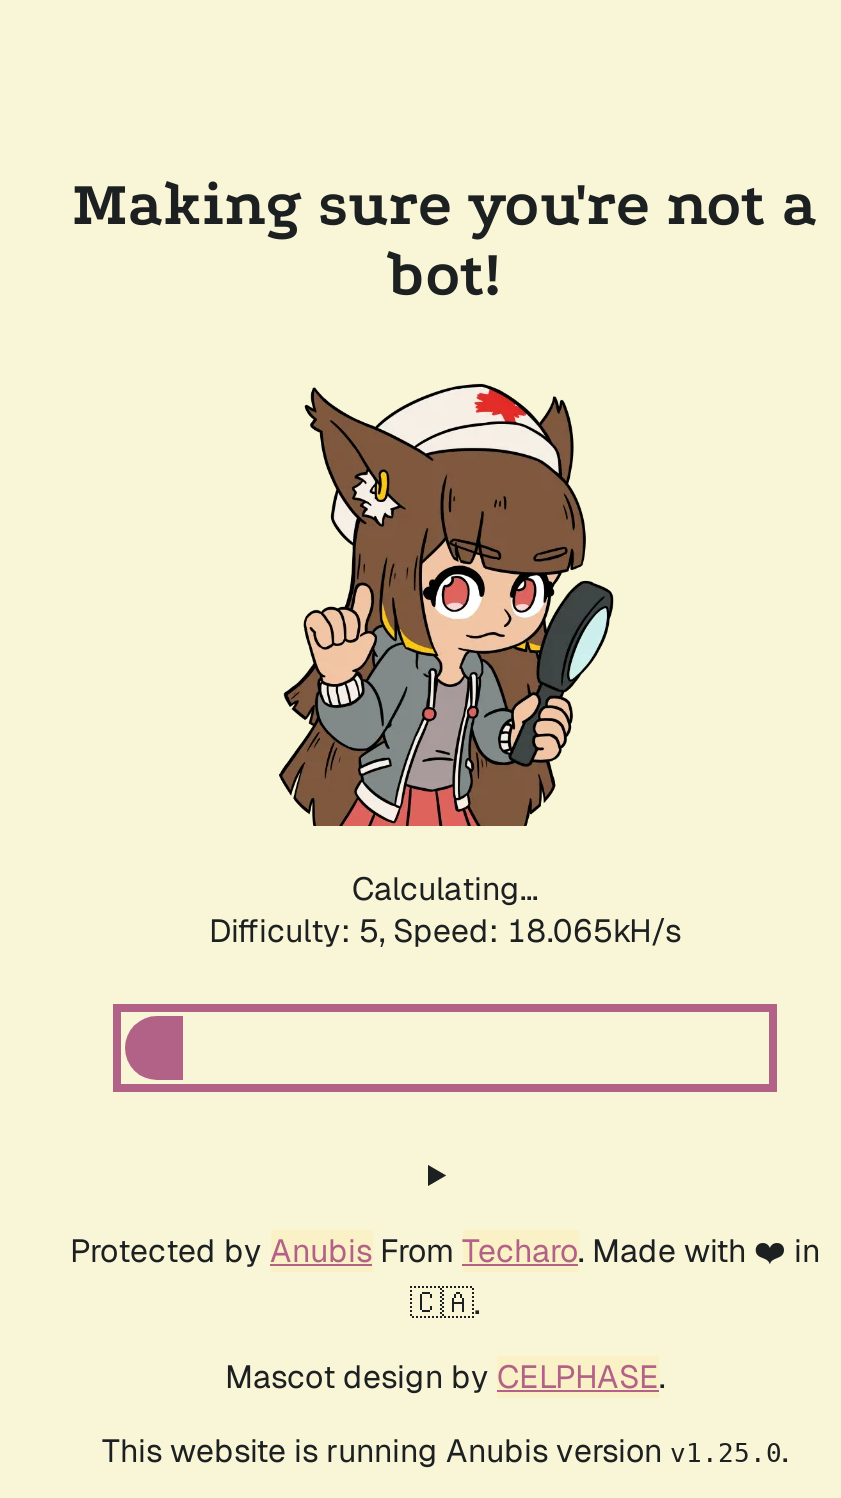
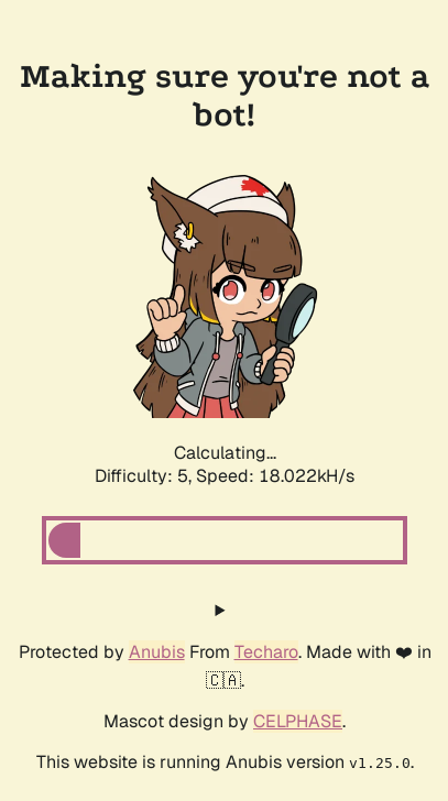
[209,910,681,952] Difficulty: 5, Speed: 18.065kH/s -> [95,464,354,487] Difficulty: 5, Speed: 18.022kH/s

